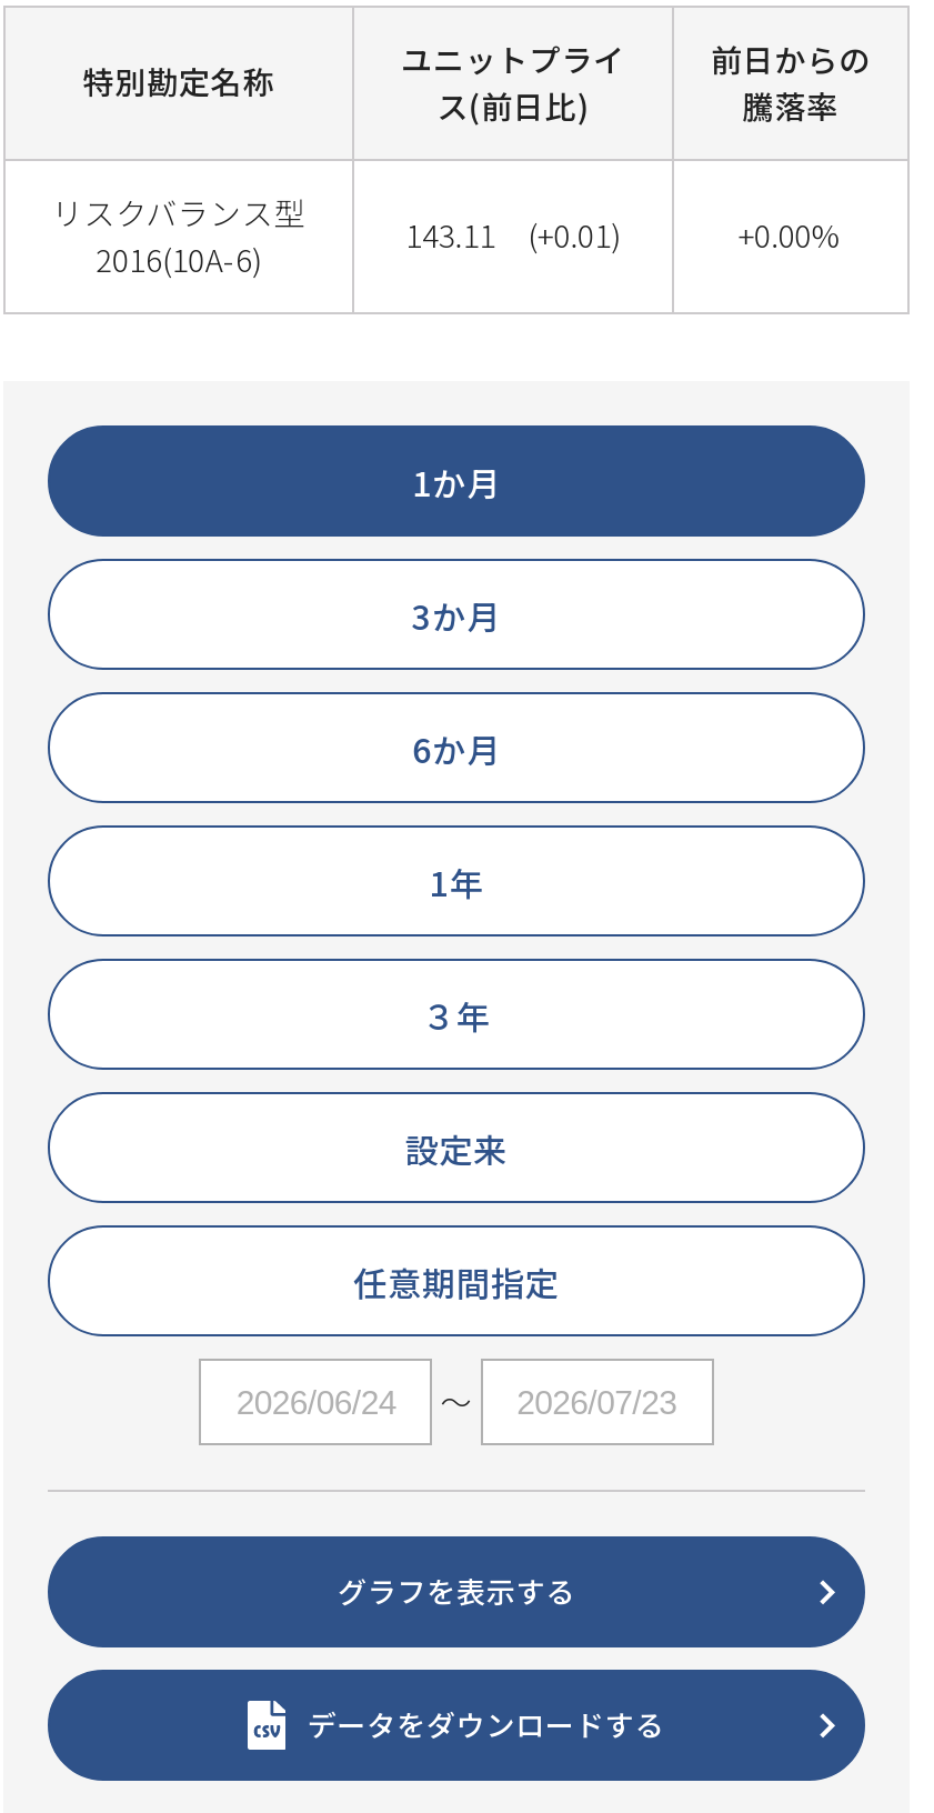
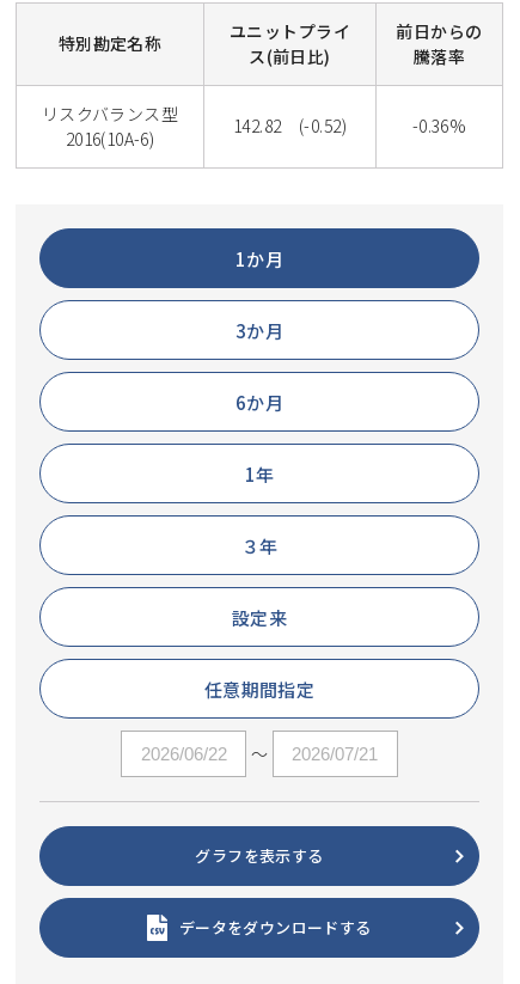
[405,212,621,257] 143.11 (+0.01) -> [233,114,347,137] 142.82 (-0.52)
[738,212,844,257] +0.00% -> [412,114,467,137] -0.36%

